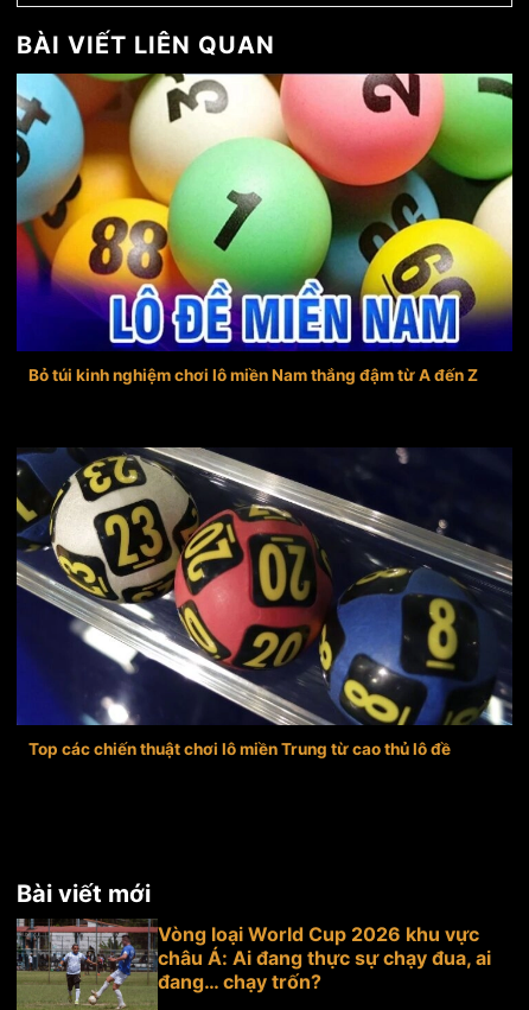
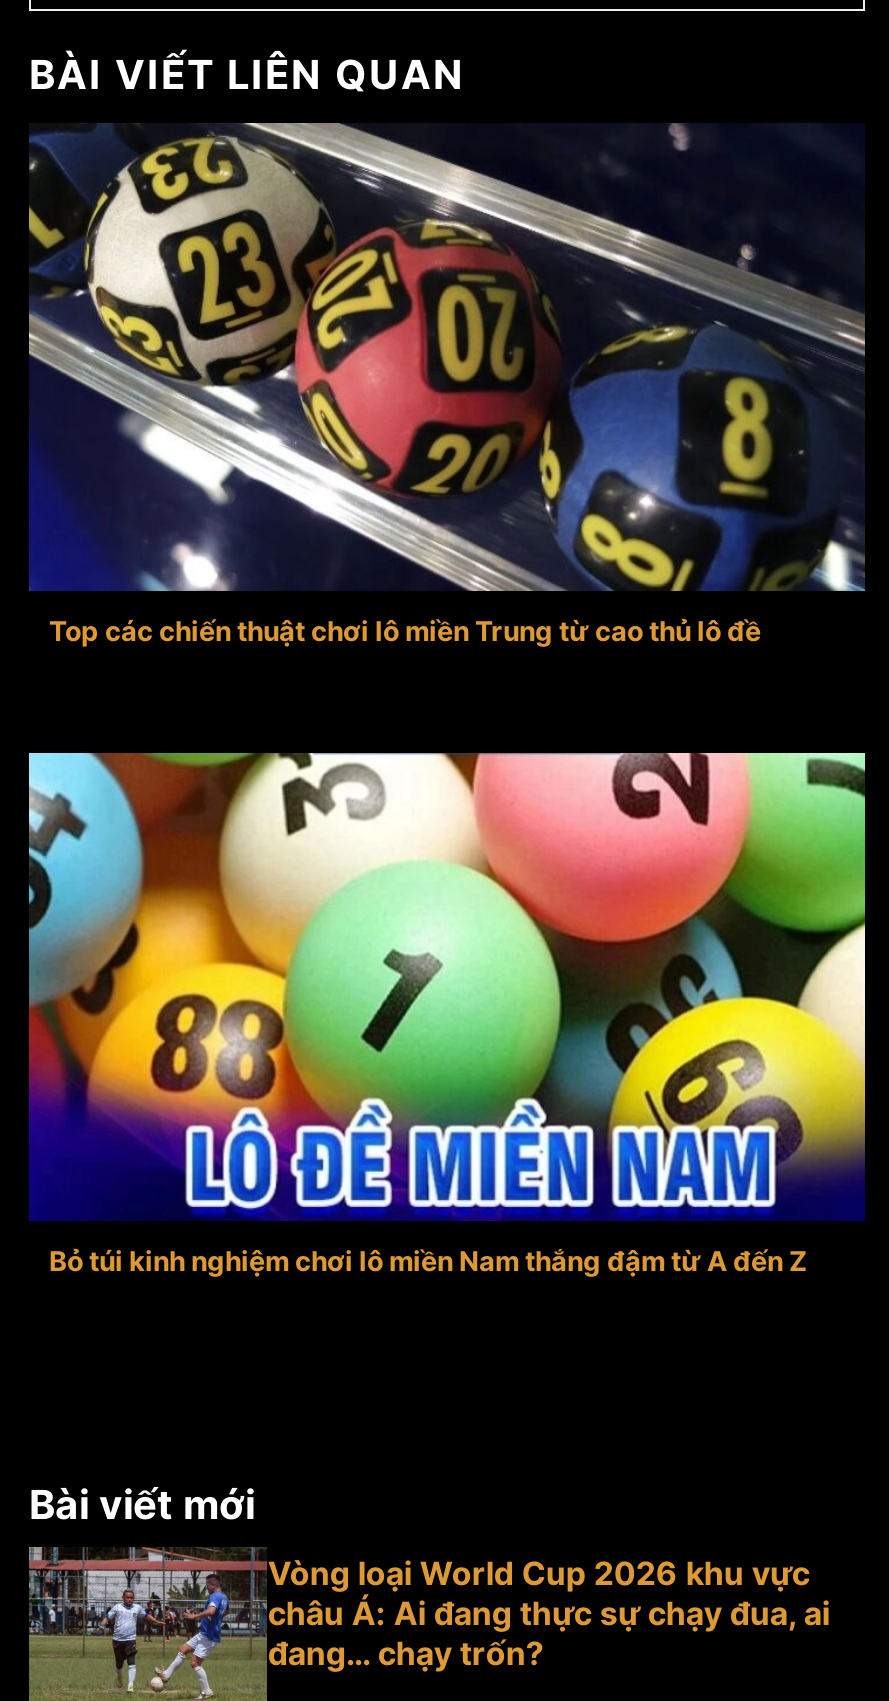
moved [14,71,515,385] -> [25,749,869,1277]: [image] | Bỏ túi kinh nghiệm chơi lô miền Nam thắng đậm từ A đến Z
moved [15,446,514,758] -> [27,121,865,647]: [image] | Top các chiến thuật chơi lô miền Trung từ cao thủ lô đề

